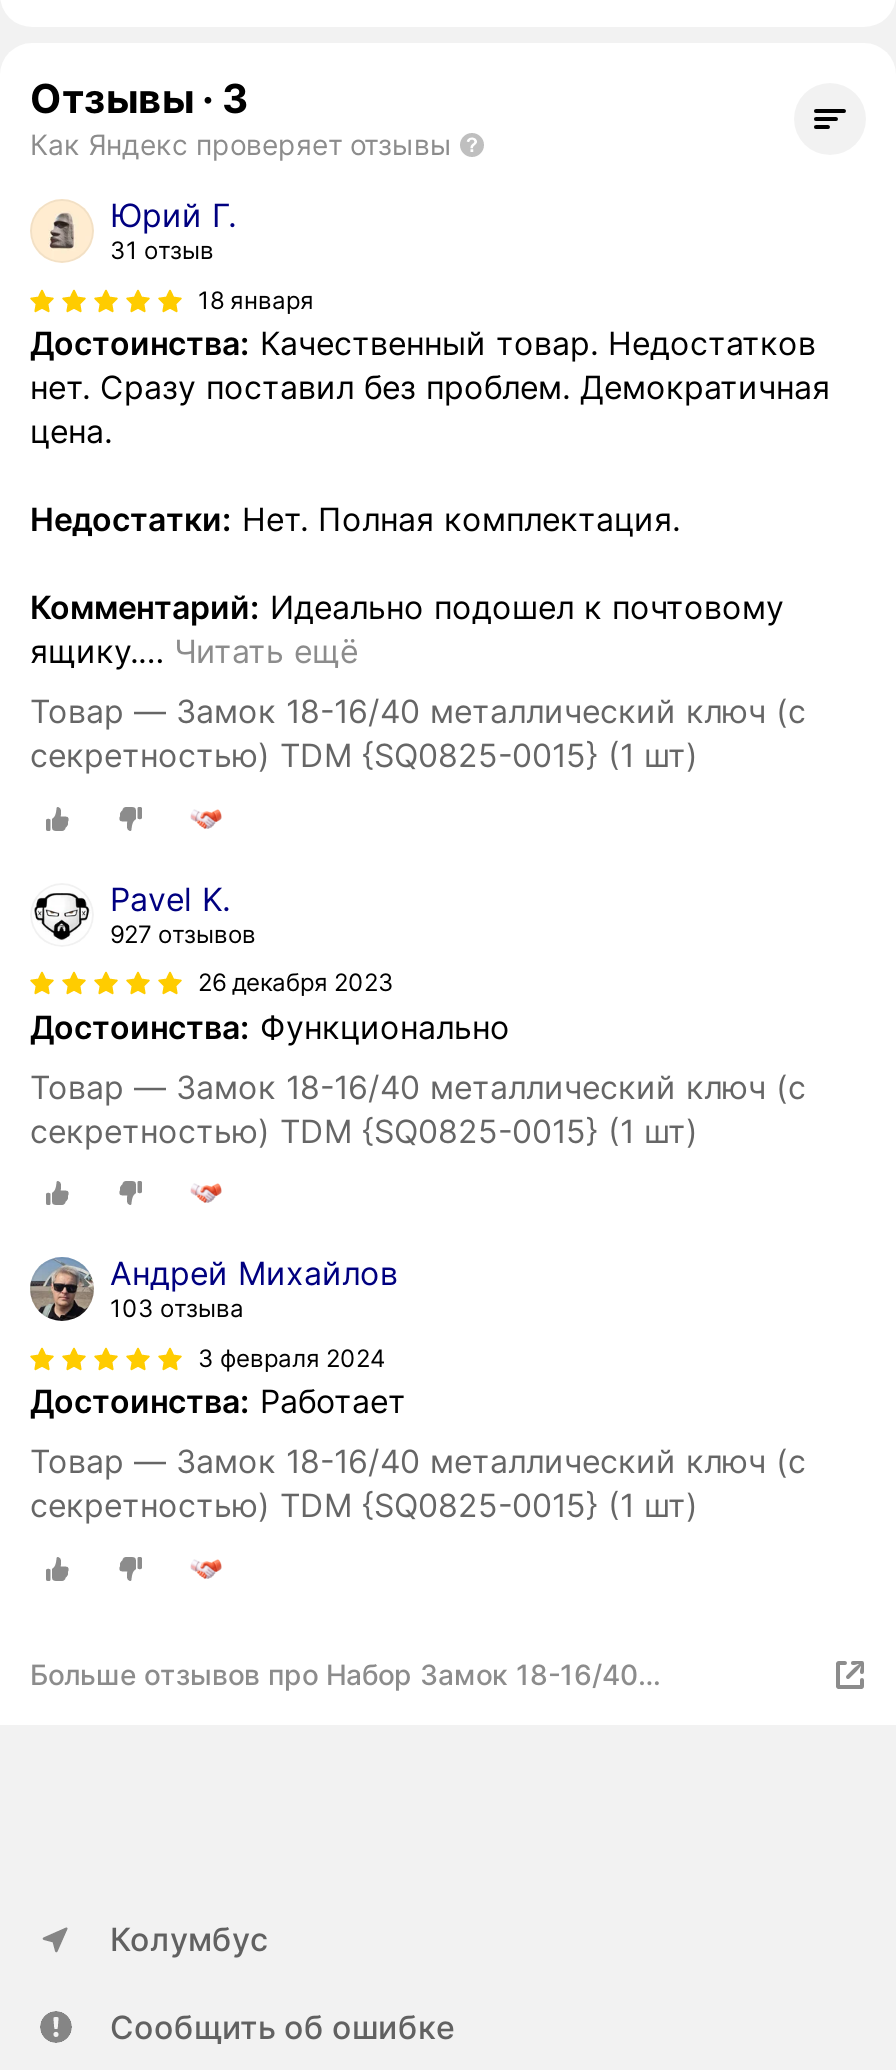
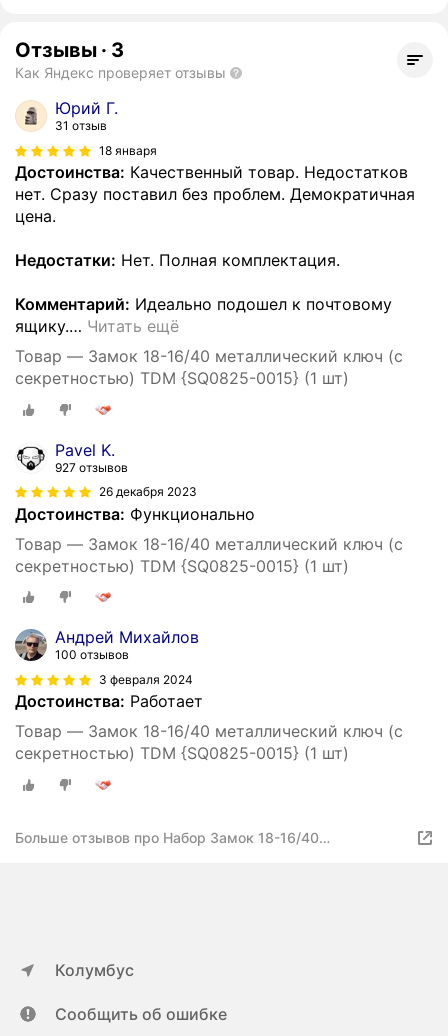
[110,1294,244,1324] 103 отзыва -> [55,647,129,662] 100 отзывов

